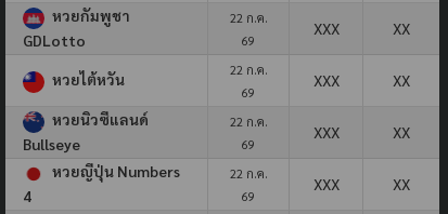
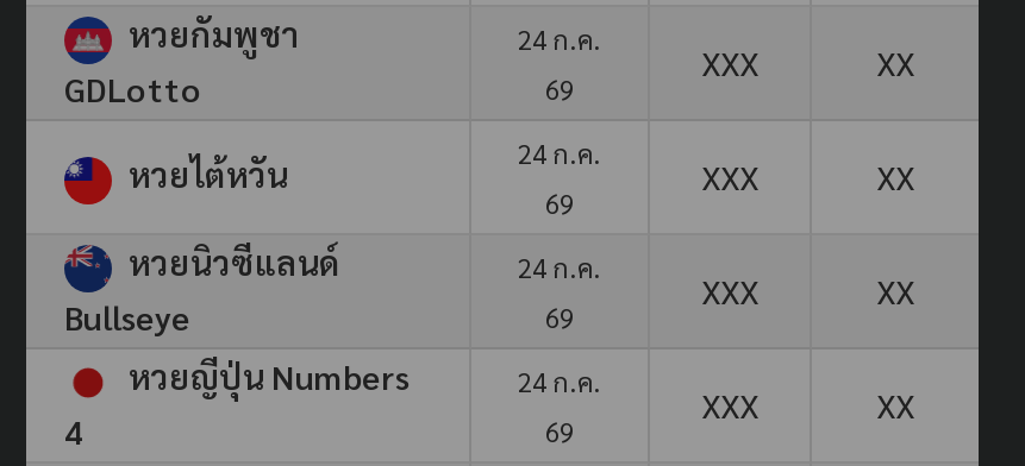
[229,10,267,26] 22 ก.ค. -> [518,21,601,57] 24 ก.ค.
[229,61,267,78] 22 ก.ค. -> [518,135,601,171] 24 ก.ค.
[229,113,267,129] 22 ก.ค. -> [518,249,601,285] 24 ก.ค.
[229,165,267,181] 22 ก.ค. -> [518,363,601,399] 24 ก.ค.

